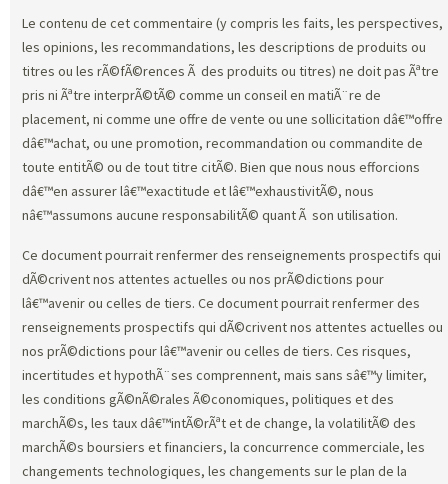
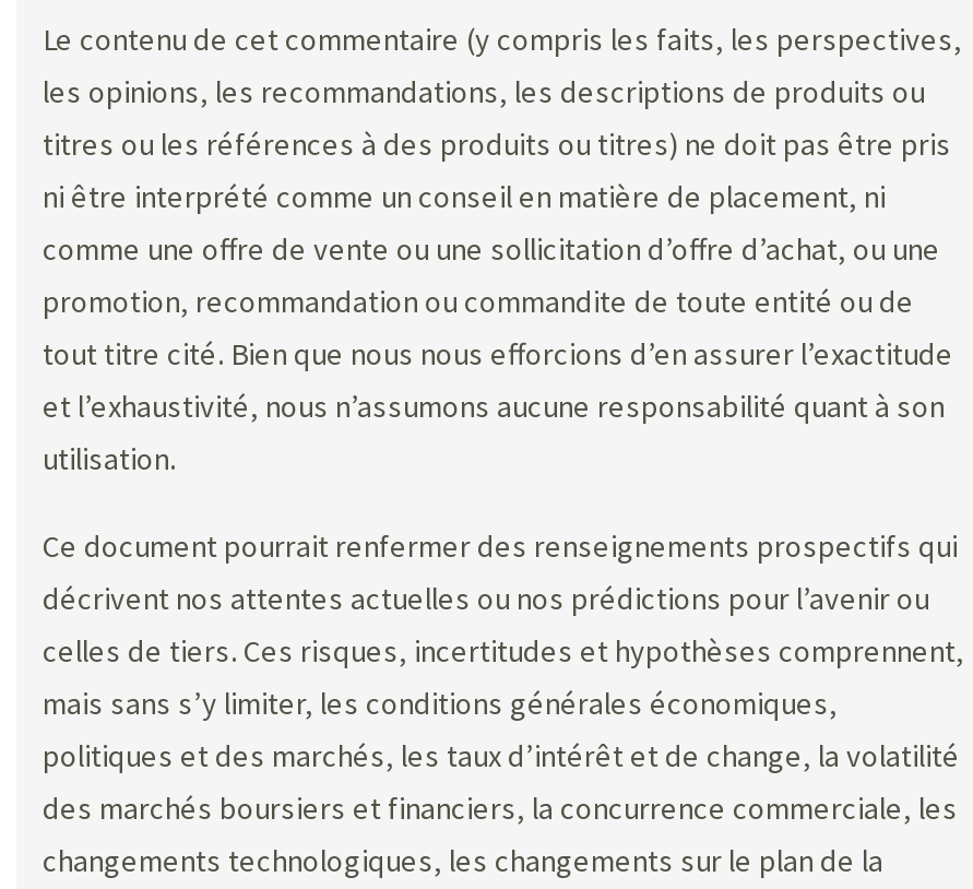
[22,62,443,224] titres ou les rÃ©fÃ©rences Ã des produits ou titres) ne doit pas Ãªtre | pris ni Ãªtre interprÃ©tÃ© comme un conseil en matiÃ¨re de | placement, ni comme une offre de vente ou une sollicitation dâ€™offre | dâ€™achat, ou une promotion, recommandation ou commandite de | toute entitÃ© ou de tout titre citÃ©. Bien que nous nous efforcions | dâ€™en assurer lâ€™exactitude et lâ€™exhaustivitÃ©, nous | nâ€™assumons aucune responsabilitÃ© quant Ã son utilisation. -> [43,125,953,478] titres ou les références à des produits ou titres) ne doit pas être pris | ni être interprété comme un conseil en matière de placement, ni | comme une offre de vente ou une sollicitation d’offre d’achat, ou une | promotion, recommandation ou commandite de toute entité ou de | tout titre cité. Bien que nous nous efforcions d’en assurer l’exactitude | et l’exhaustivité, nous n’assumons aucune responsabilité quant à son | utilisation.
[22,270,443,456] dÃ©crivent nos attentes actuelles ou nos prÃ©dictions pour | lâ€™avenir ou celles de tiers. Ce document pourrait renfermer des | renseignements prospectifs qui dÃ©crivent nos attentes actuelles ou | nos prÃ©dictions pour lâ€™avenir ou celles de tiers. Ces risques, | incertitudes et hypothÃ¨ses comprennent, mais sans sâ€™y limiter, | les conditions gÃ©nÃ©rales Ã©conomiques, politiques et des | marchÃ©s, les taux dâ€™intÃ©rÃªt et de change, la volatilitÃ© des | marchÃ©s boursiers et financiers, la concurrence commerciale, les -> [43,579,964,828] décrivent nos attentes actuelles ou nos prédictions pour l’avenir ou | celles de tiers. Ces risques, incertitudes et hypothèses comprennent, | mais sans s’y limiter, les conditions générales économiques, | politiques et des marchés, les taux d’intérêt et de change, la volatilité | des marchés boursiers et financiers, la concurrence commerciale, les

